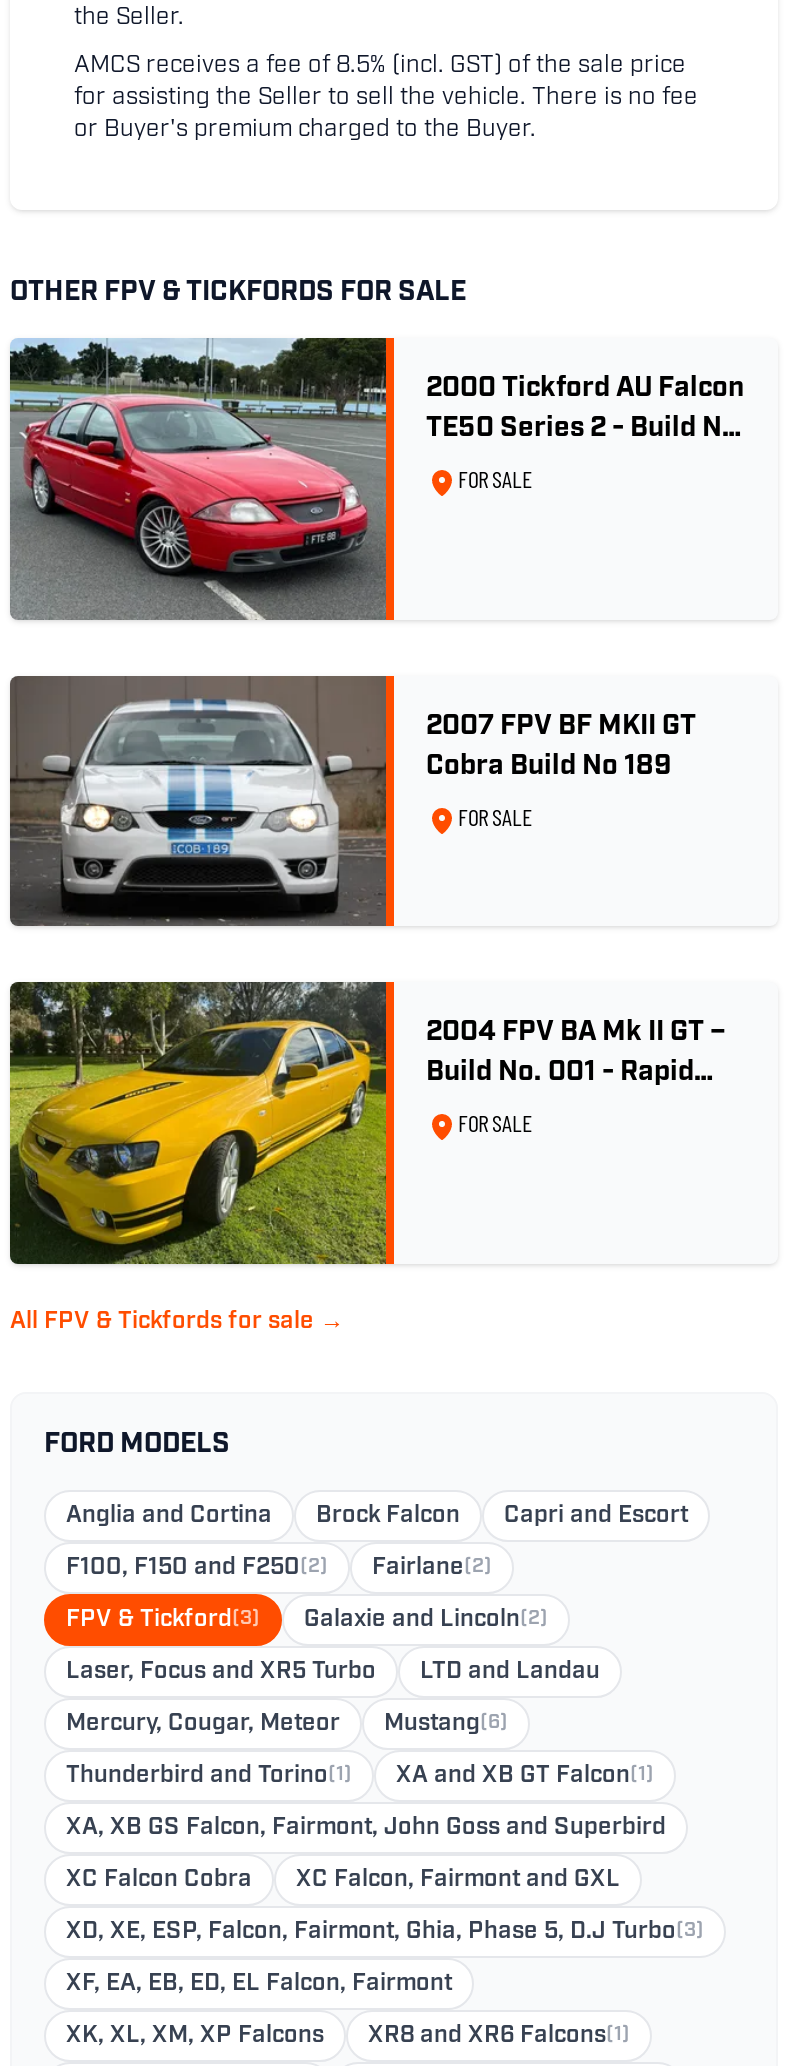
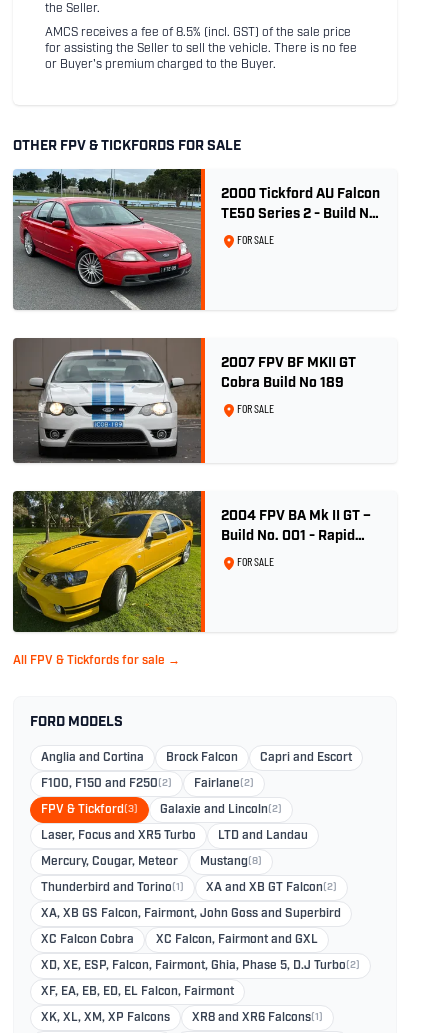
[66,1712,508,1736] Mercury, Cougar, Meteor Mustang(6) -> [41,856,262,868] Mercury, Cougar, Meteor Mustang(8)
[396,1764,654,1788] XA and XB GT Falcon(1) -> [206,882,337,894] XA and XB GT Falcon(2)
[66,1920,704,1944] XD, XE, ESP, Falcon, Fairmont, Ghia, Phase 5, D.J Turbo(3) -> [41,960,360,972] XD, XE, ESP, Falcon, Fairmont, Ghia, Phase 5, D.J Turbo(2)

